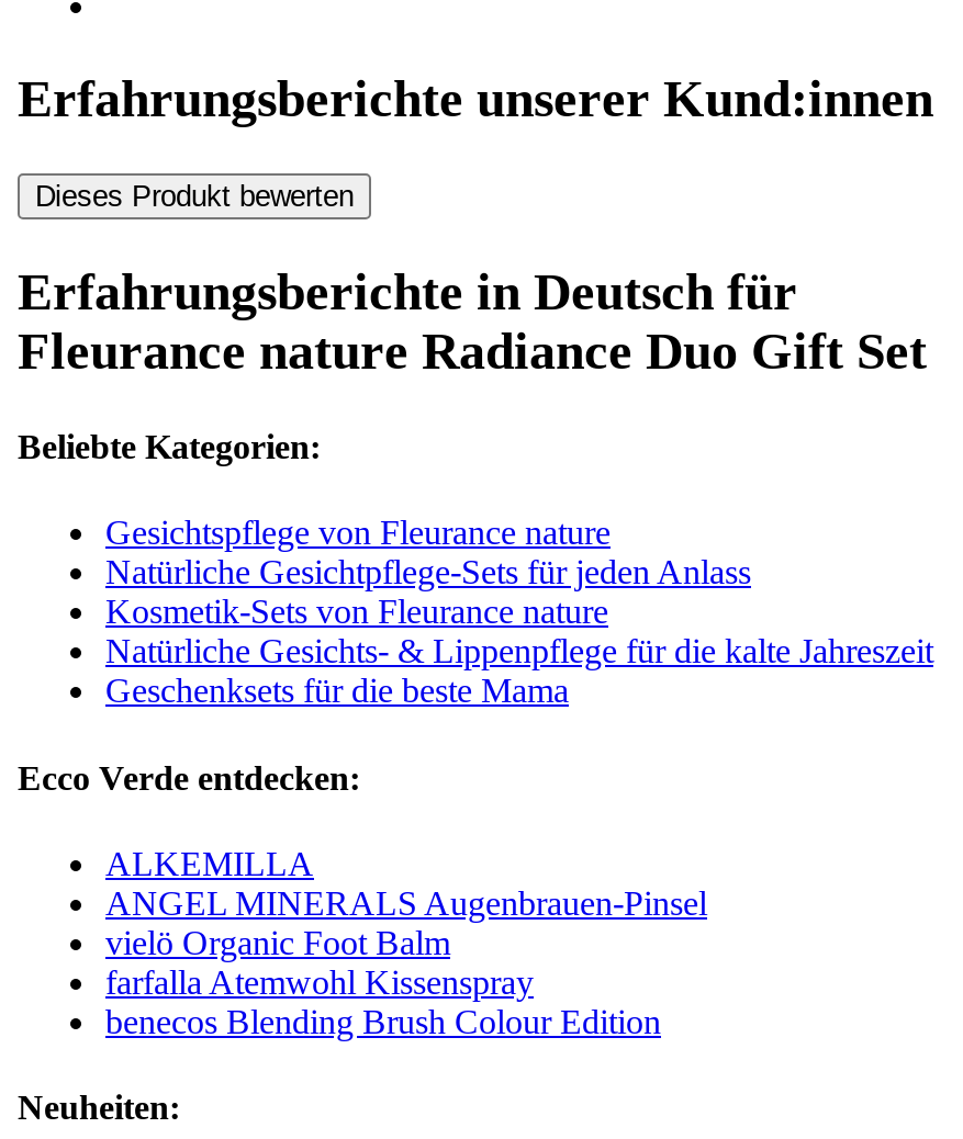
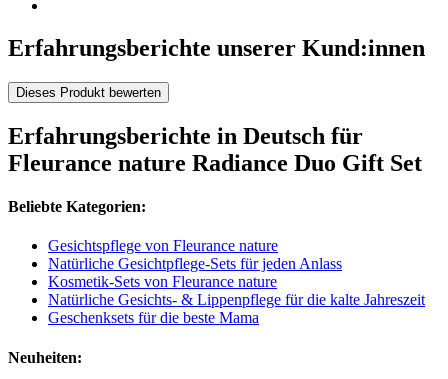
[18,759,707,1040] Ecco Verde entdecken: | ALKEMILLA | ANGEL MINERALS Augenbrauen-Pinsel | vielö Organic Foot Balm | farfalla Atemwohl Kissenspray | benecos Blending Brush Colour Edition -> none

